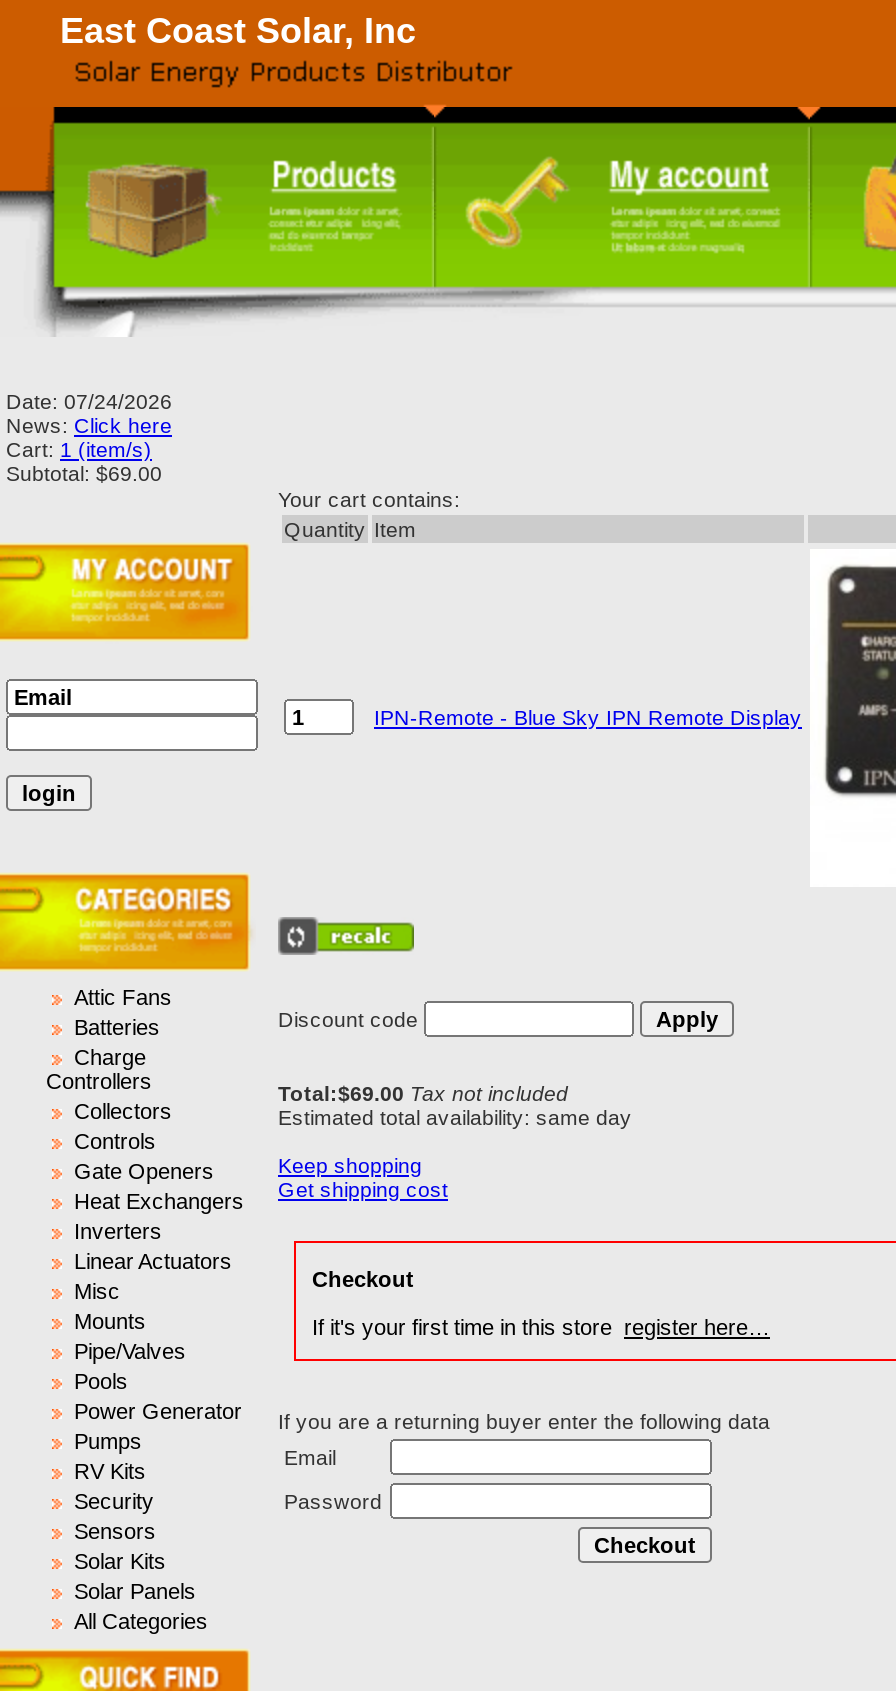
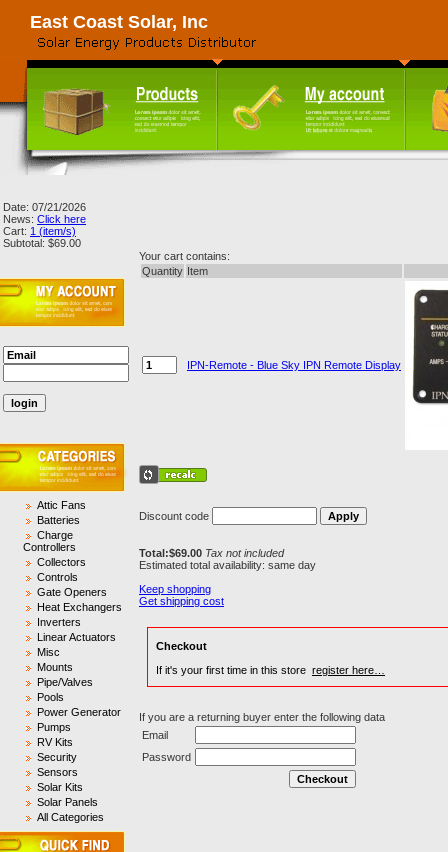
[6,389,172,413] Date: 07/24/2026 -> [3,201,86,213] Date: 07/21/2026

